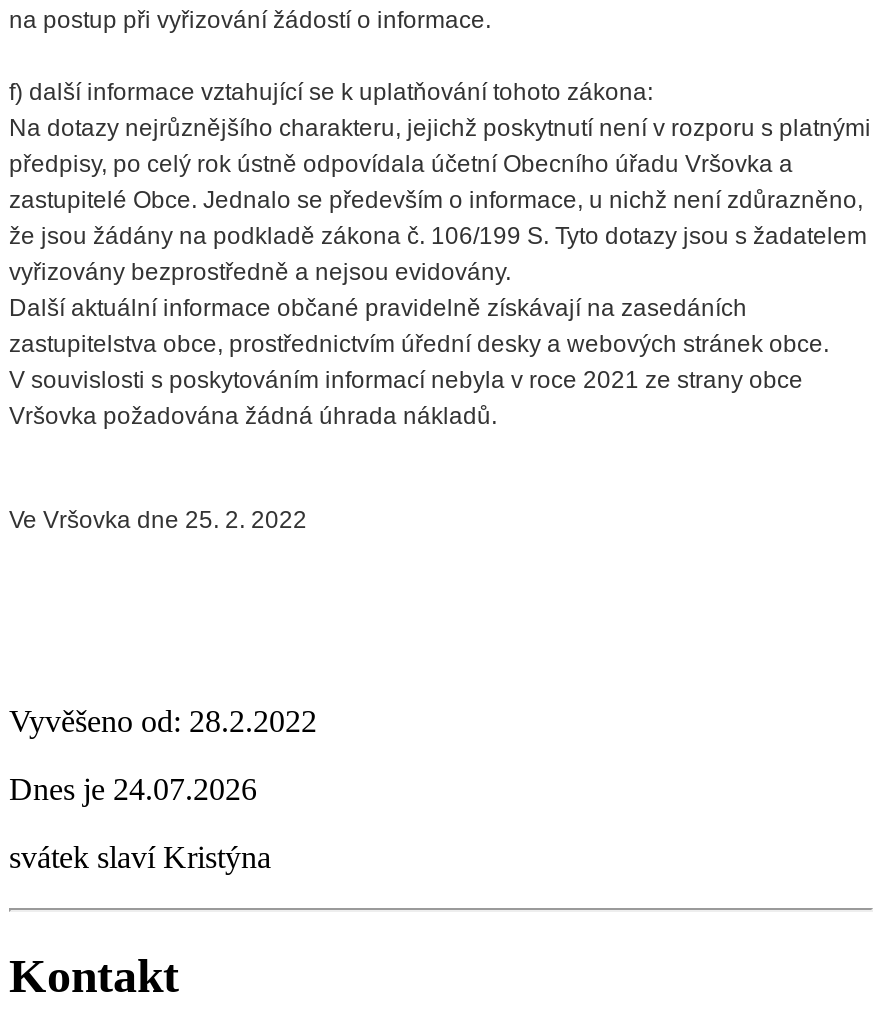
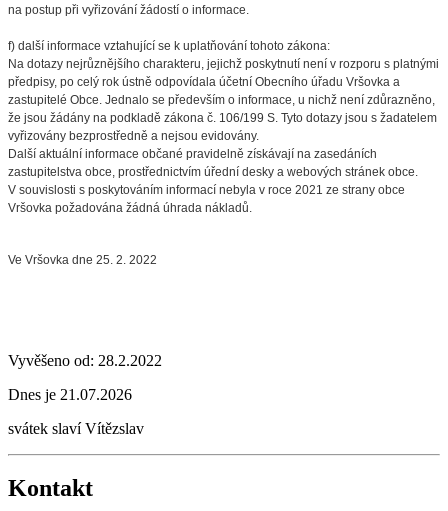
[9,771,257,805] Dnes je 24.07.2026 -> [8,386,132,403] Dnes je 21.07.2026
[9,839,271,873] svátek slaví Kristýna -> [8,420,144,437] svátek slaví Vítězslav

